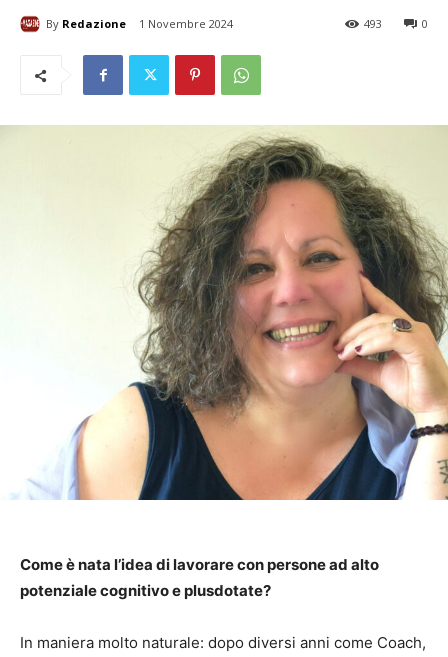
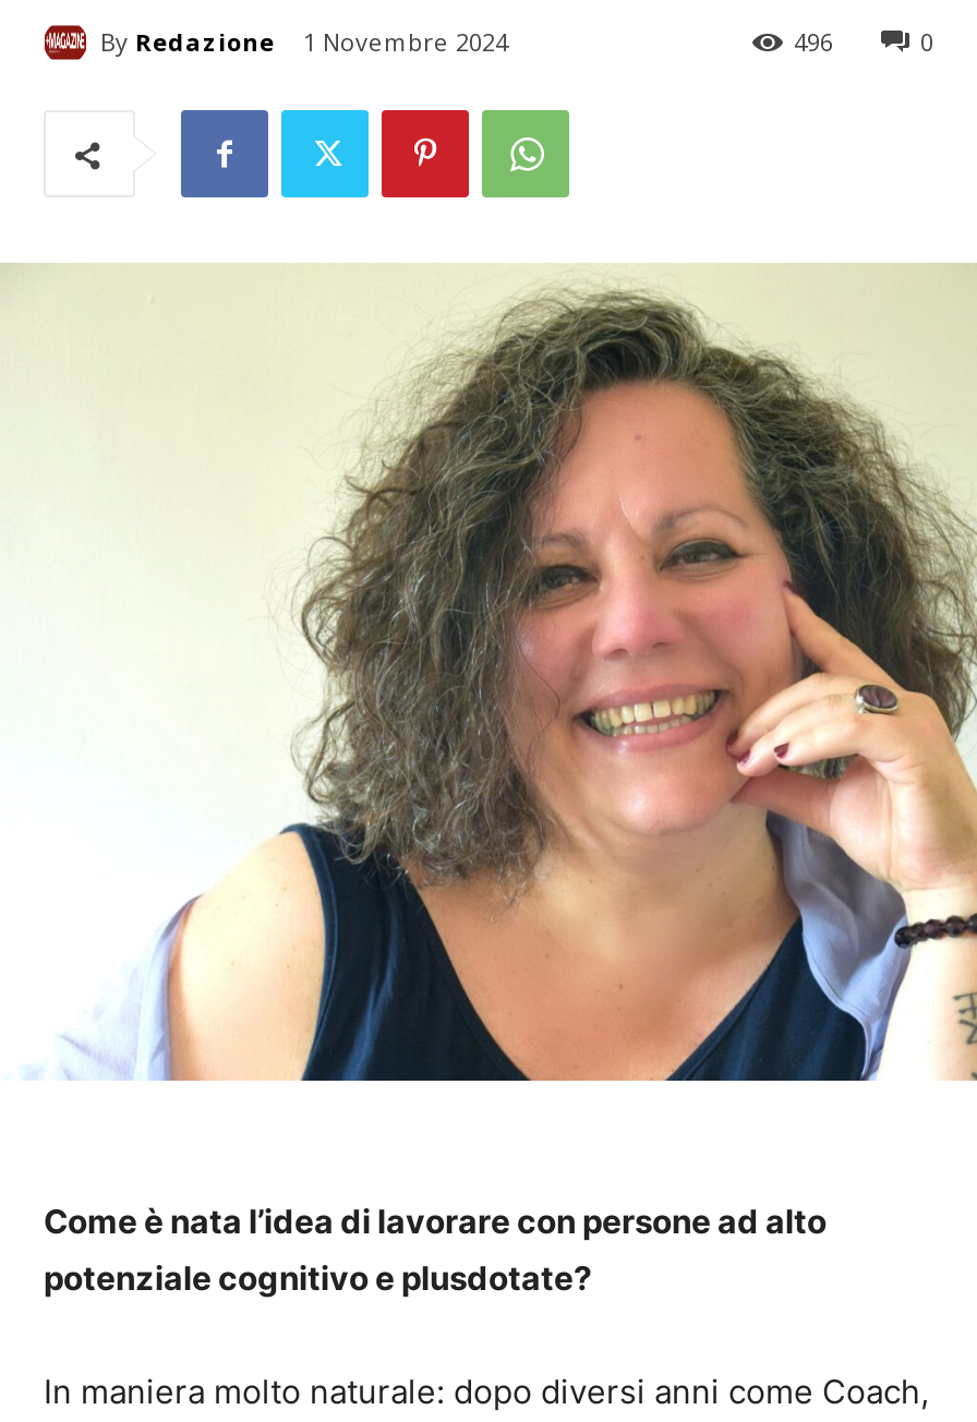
[364,16,382,31] 493 -> [794,25,833,58] 496

